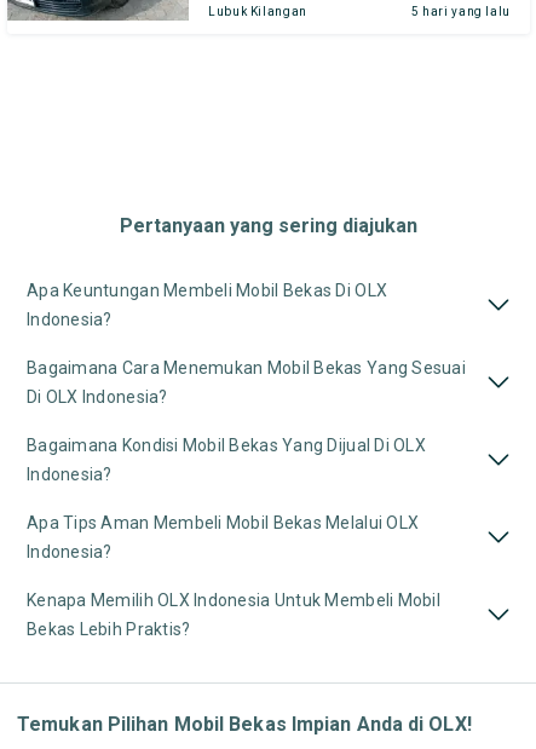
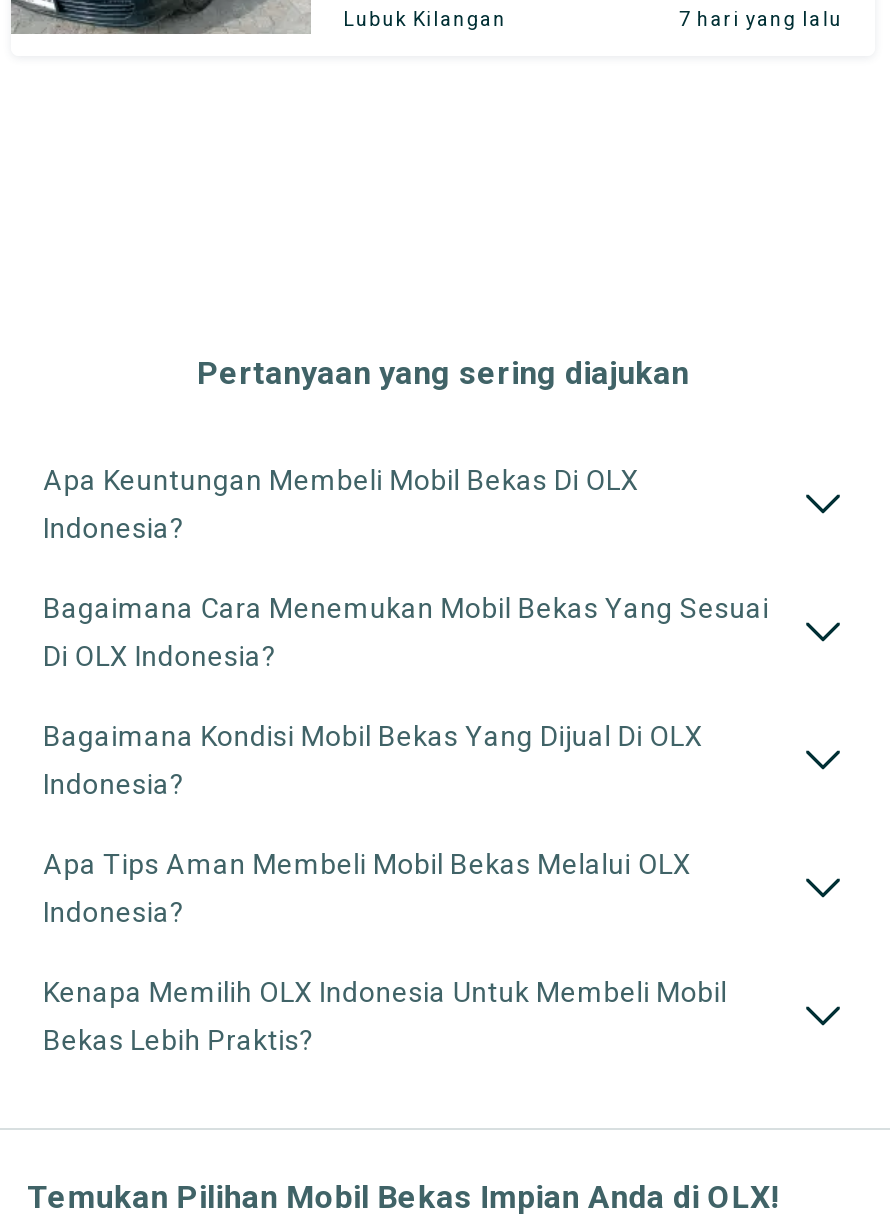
[411,4,511,18] 5 hari yang lalu -> [679,7,843,29] 7 hari yang lalu

